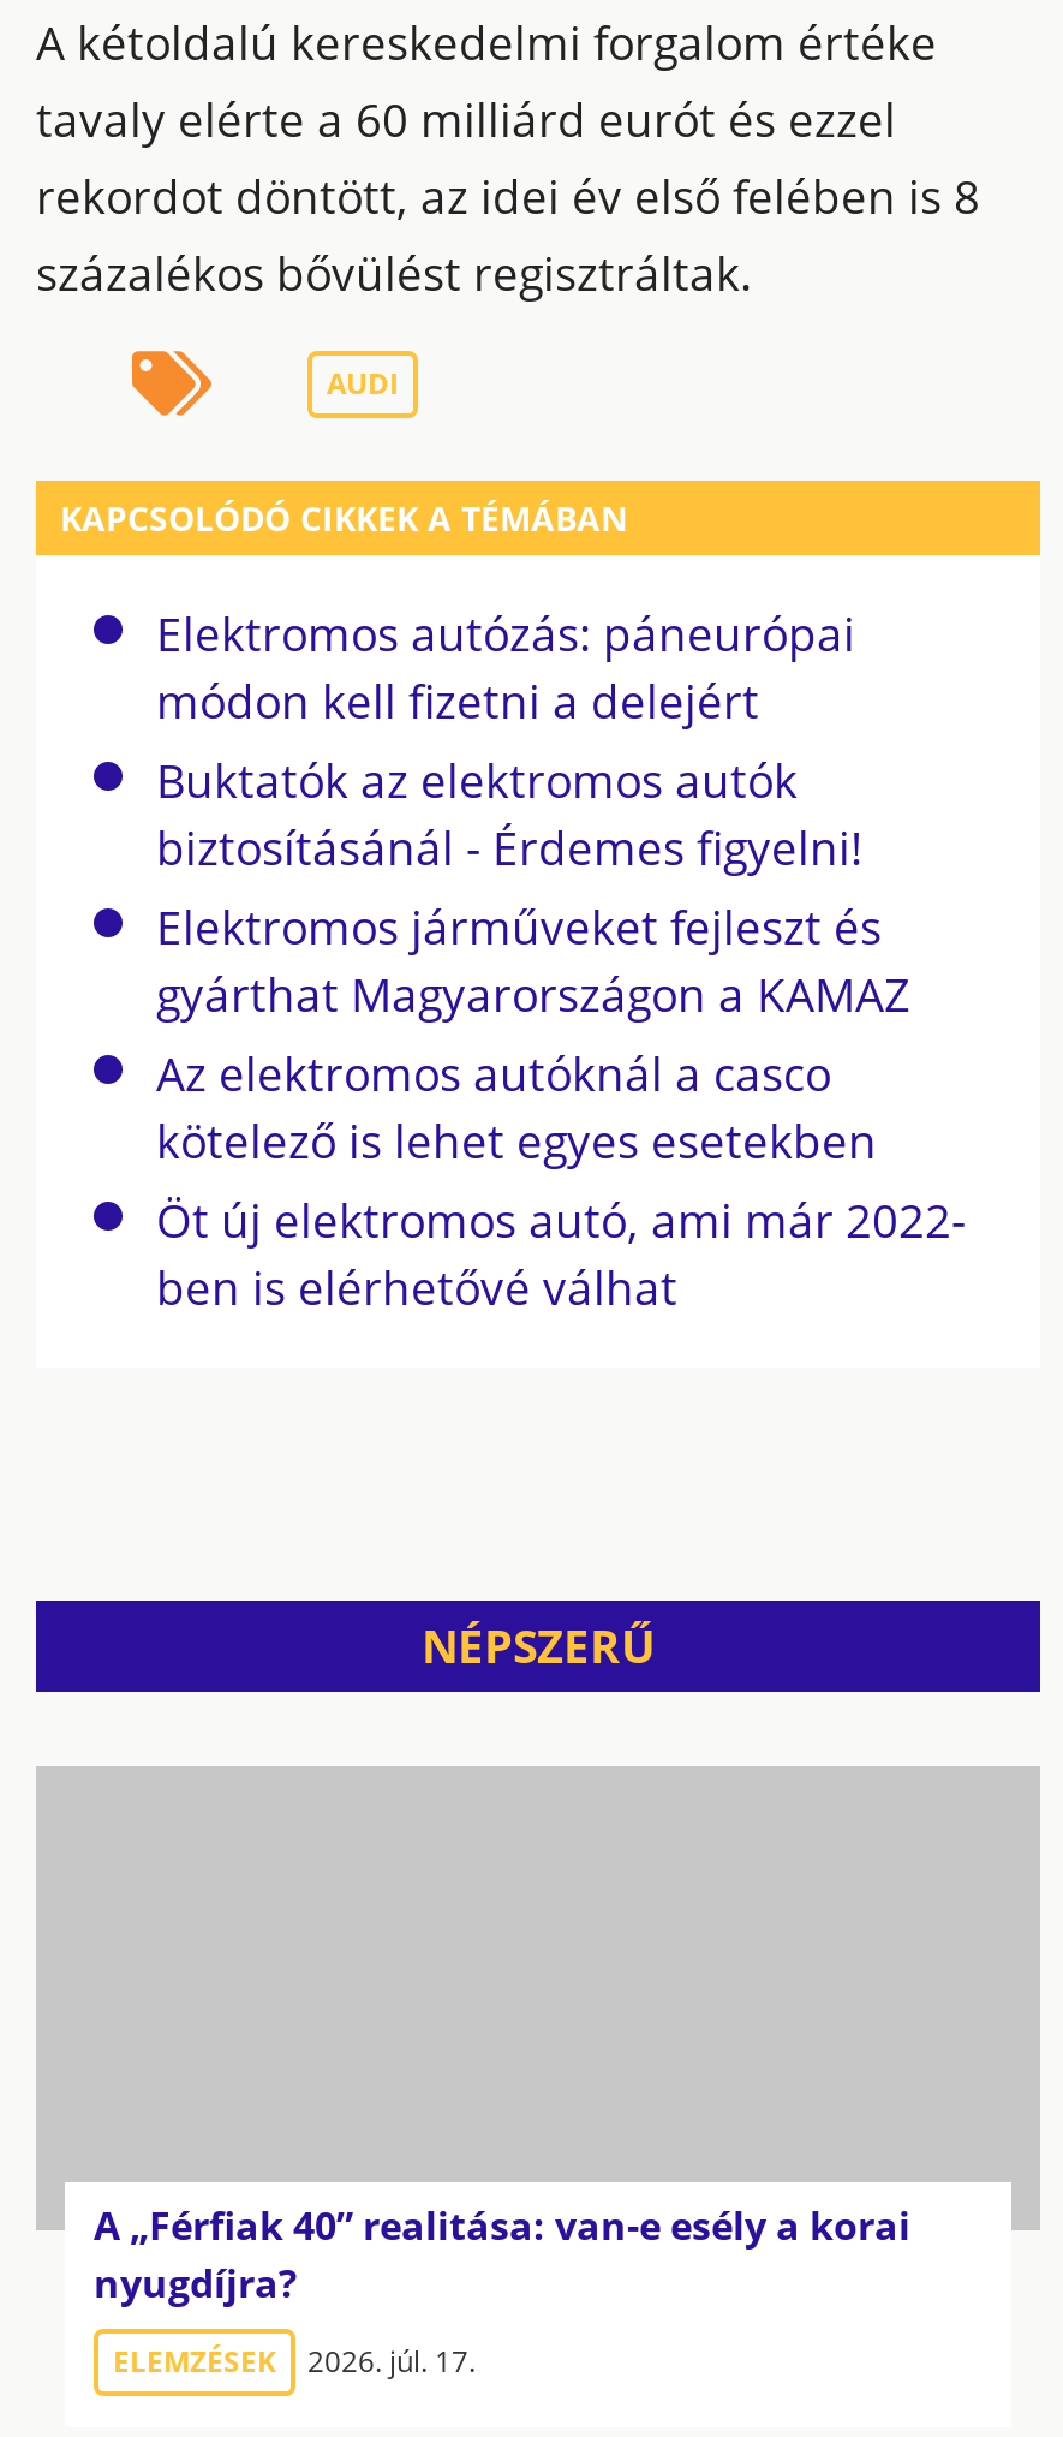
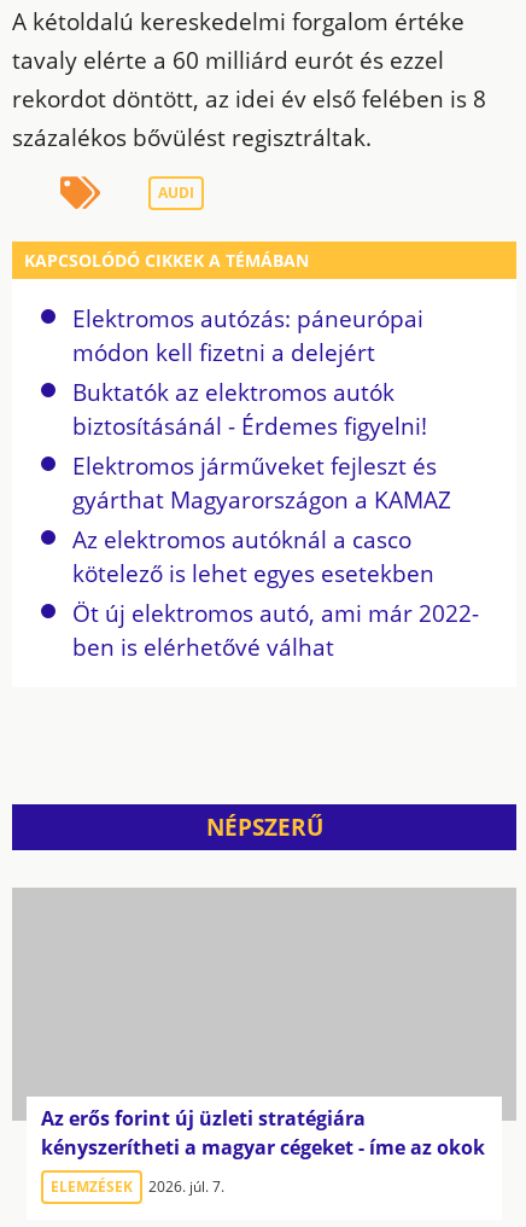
[94,2199,910,2310] A „Férfiak 40” realitása: van-e esély a korai | nyugdíjra? -> [41,1105,485,1161] Az erős forint új üzleti stratégiára | kényszerítheti a magyar cégeket - íme az okok
[113,2341,476,2382] ELEMZÉSEK 2026. júl. 17. -> [51,1176,224,1197] ELEMZÉSEK 2026. júl. 7.

